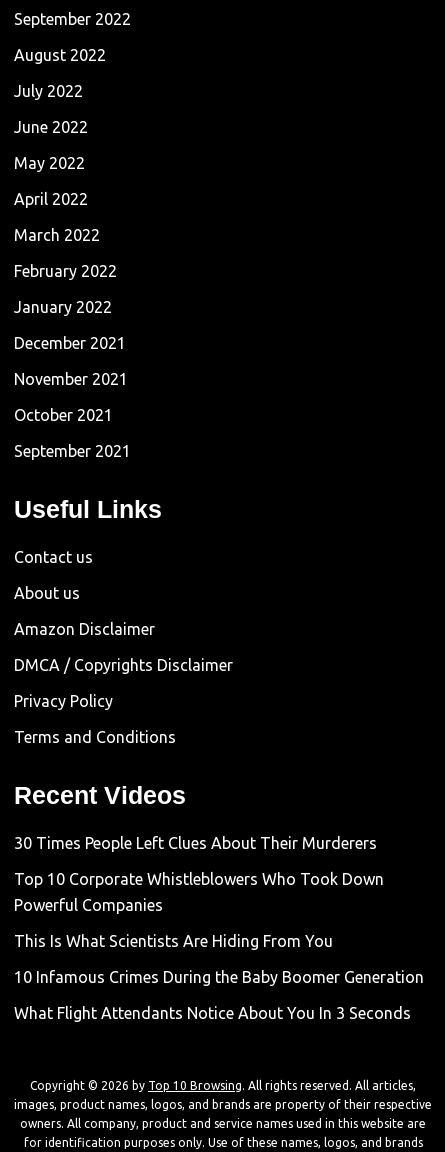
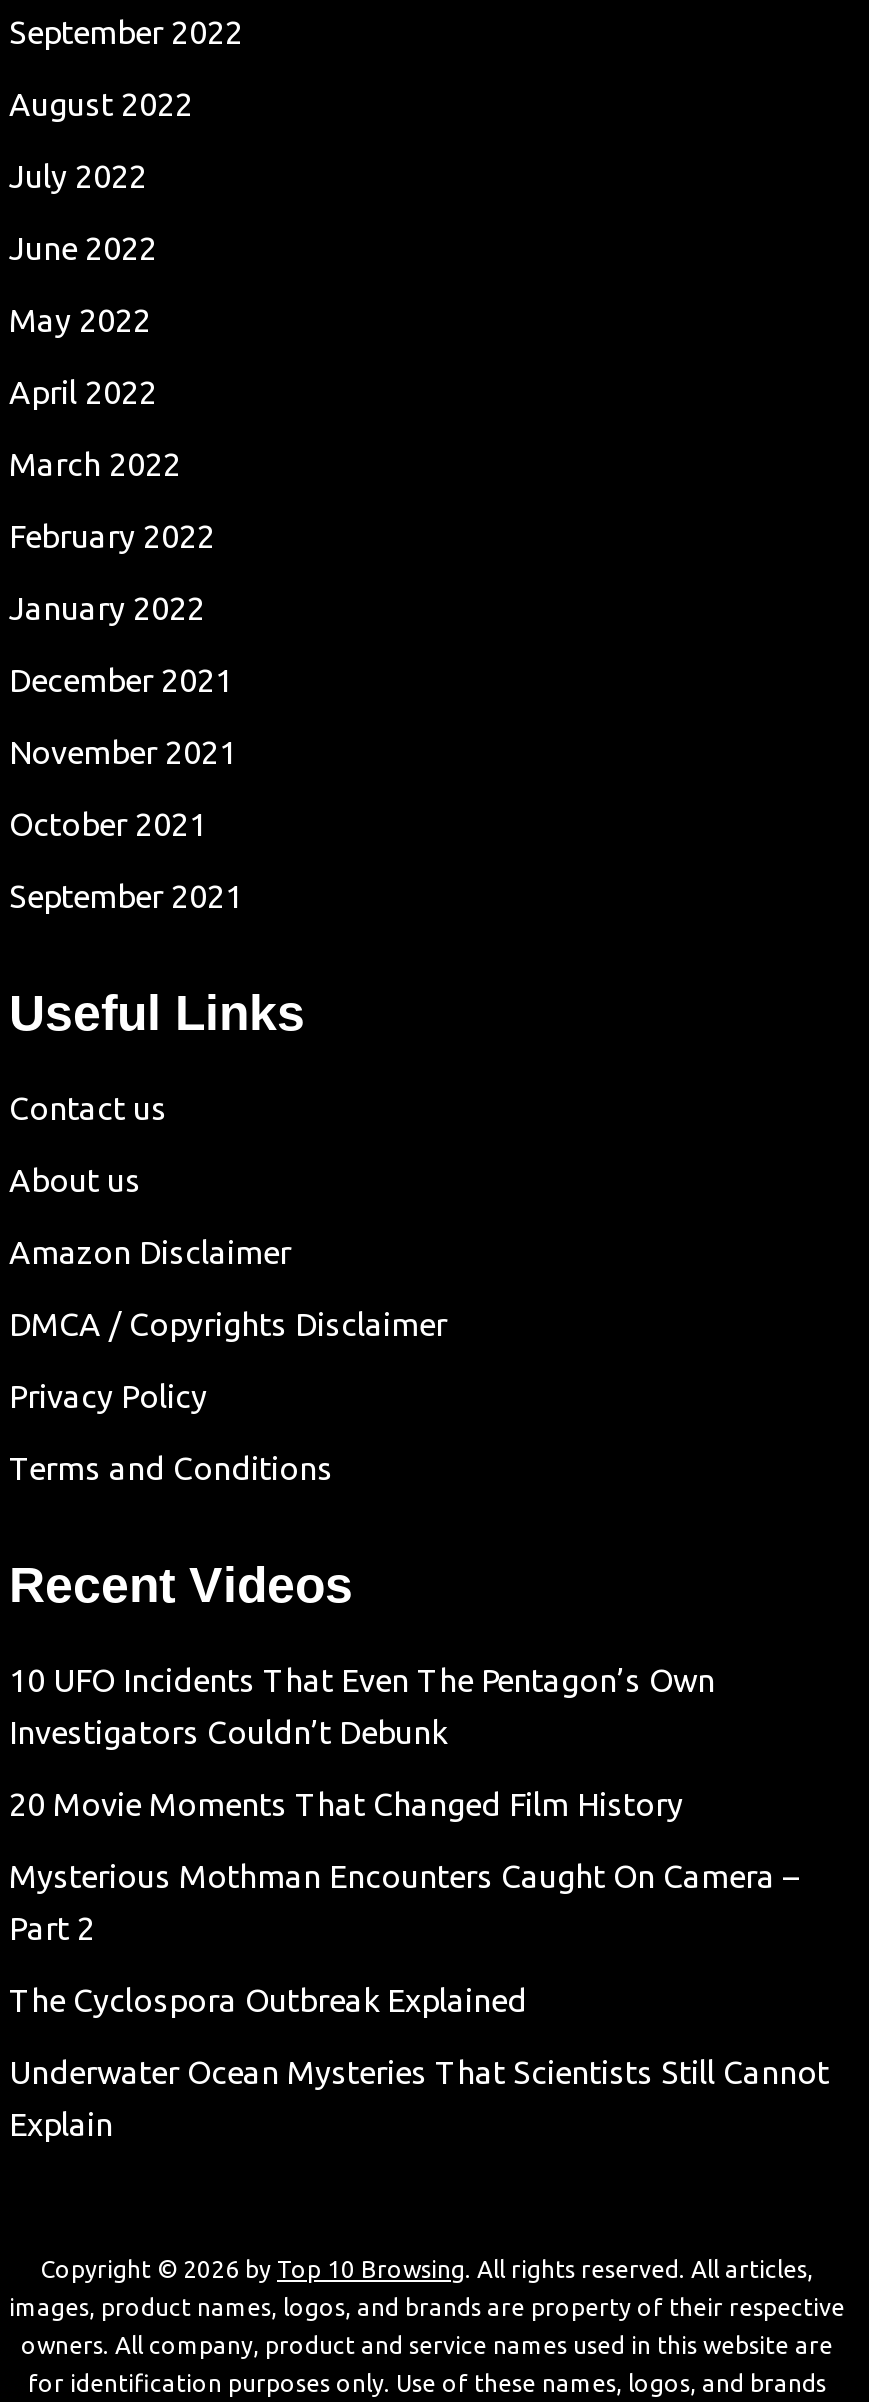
[14,834,377,852] 30 Times People Left Clues About Their Murderers -> [9,1662,715,1750] 10 UFO Incidents That Even The Pentagon’s Own | Investigators Couldn’t Debunk
[14,870,384,914] Top 10 Corporate Whistleblowers Who Took Down | Powerful Companies -> [9,1786,683,1822] 20 Movie Moments That Changed Film History
[14,932,333,950] This Is What Scientists Are Hiding From You -> [9,1858,799,1946] Mysterious Mothman Encounters Caught On Camera – | Part 2
[14,968,424,986] 10 Infamous Crimes During the Baby Boomer Generation -> [9,1982,527,2018] The Cyclospora Outbreak Explained
[14,1004,411,1022] What Flight Attendants Notice About You In 3 Seconds -> [9,2054,829,2142] Underwater Ocean Mysteries That Scientists Still Cannot | Explain

